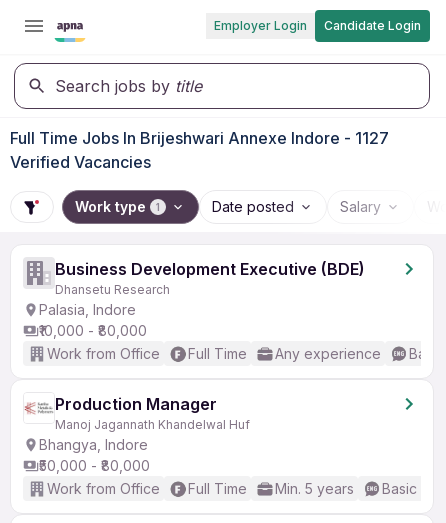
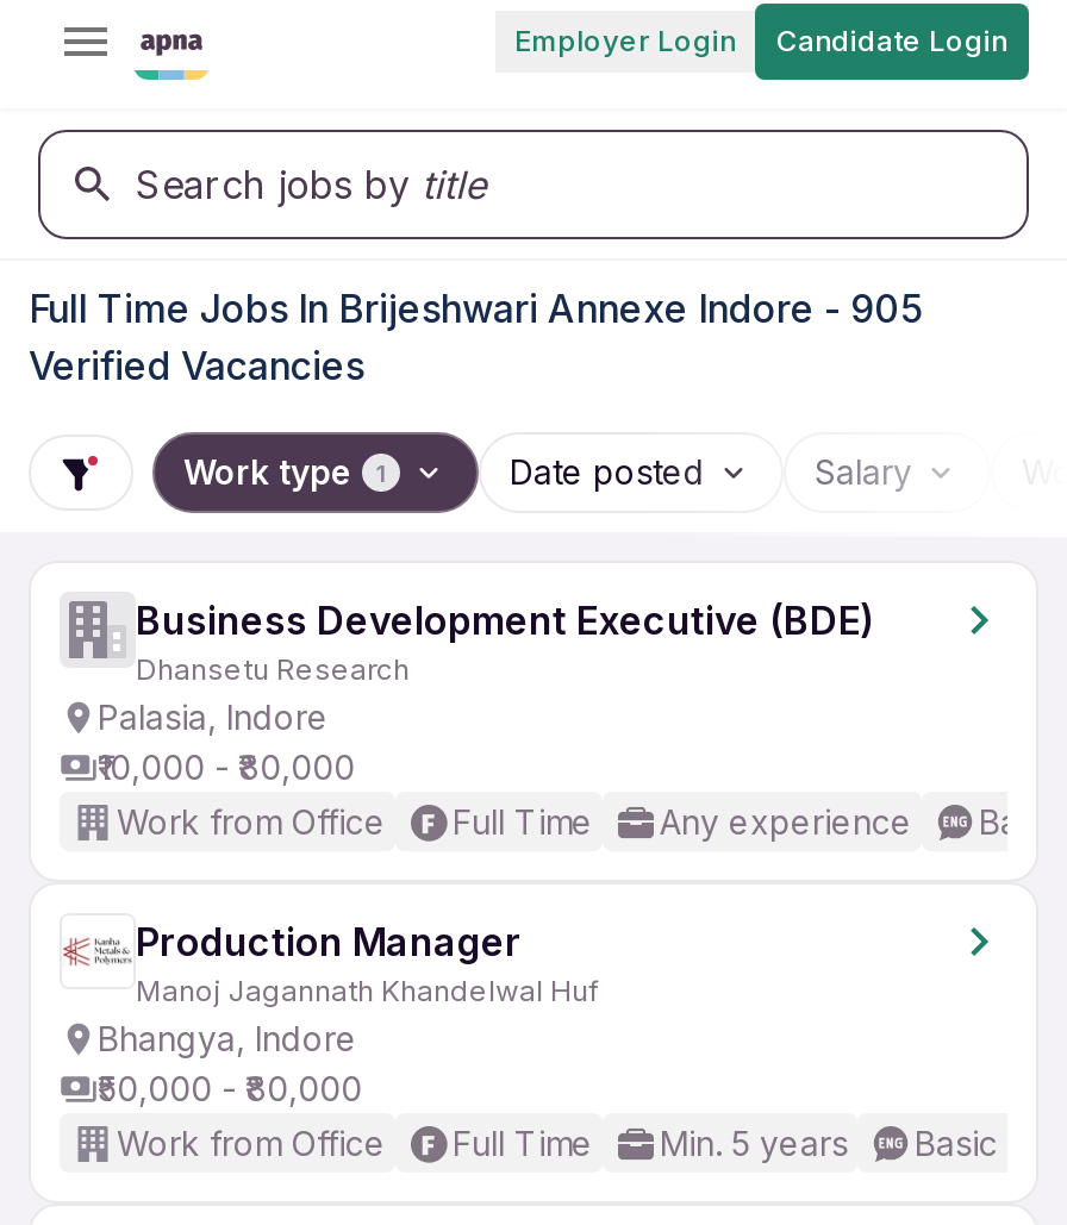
[10,128,389,148] Full Time Jobs In Brijeshwari Annexe Indore - 1127 -> [29,285,924,332] Full Time Jobs In Brijeshwari Annexe Indore - 905

